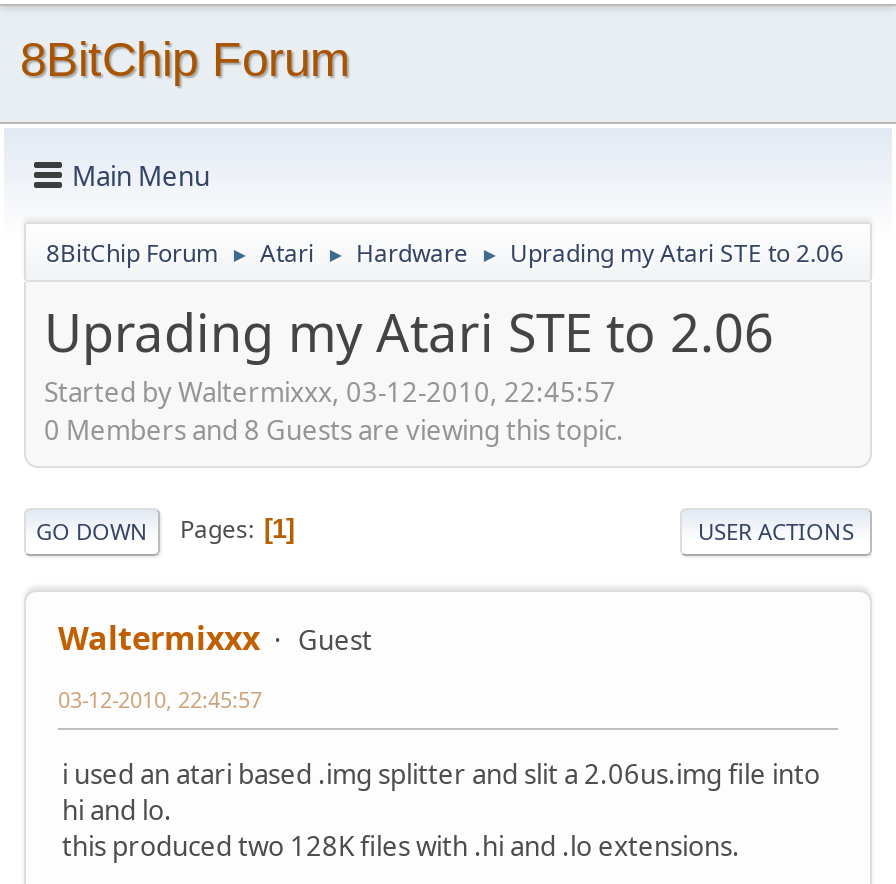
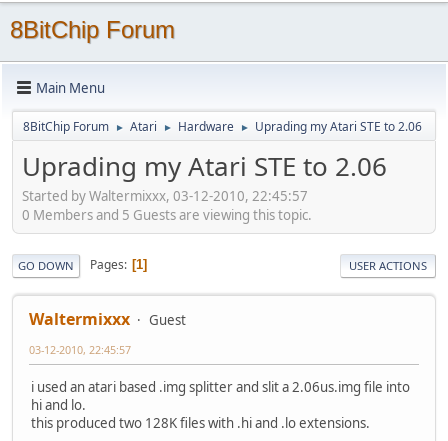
[44,411,624,447] 0 Members and 8 Guests are viewing this topic. -> [22,205,312,223] 0 Members and 5 Guests are viewing this topic.

